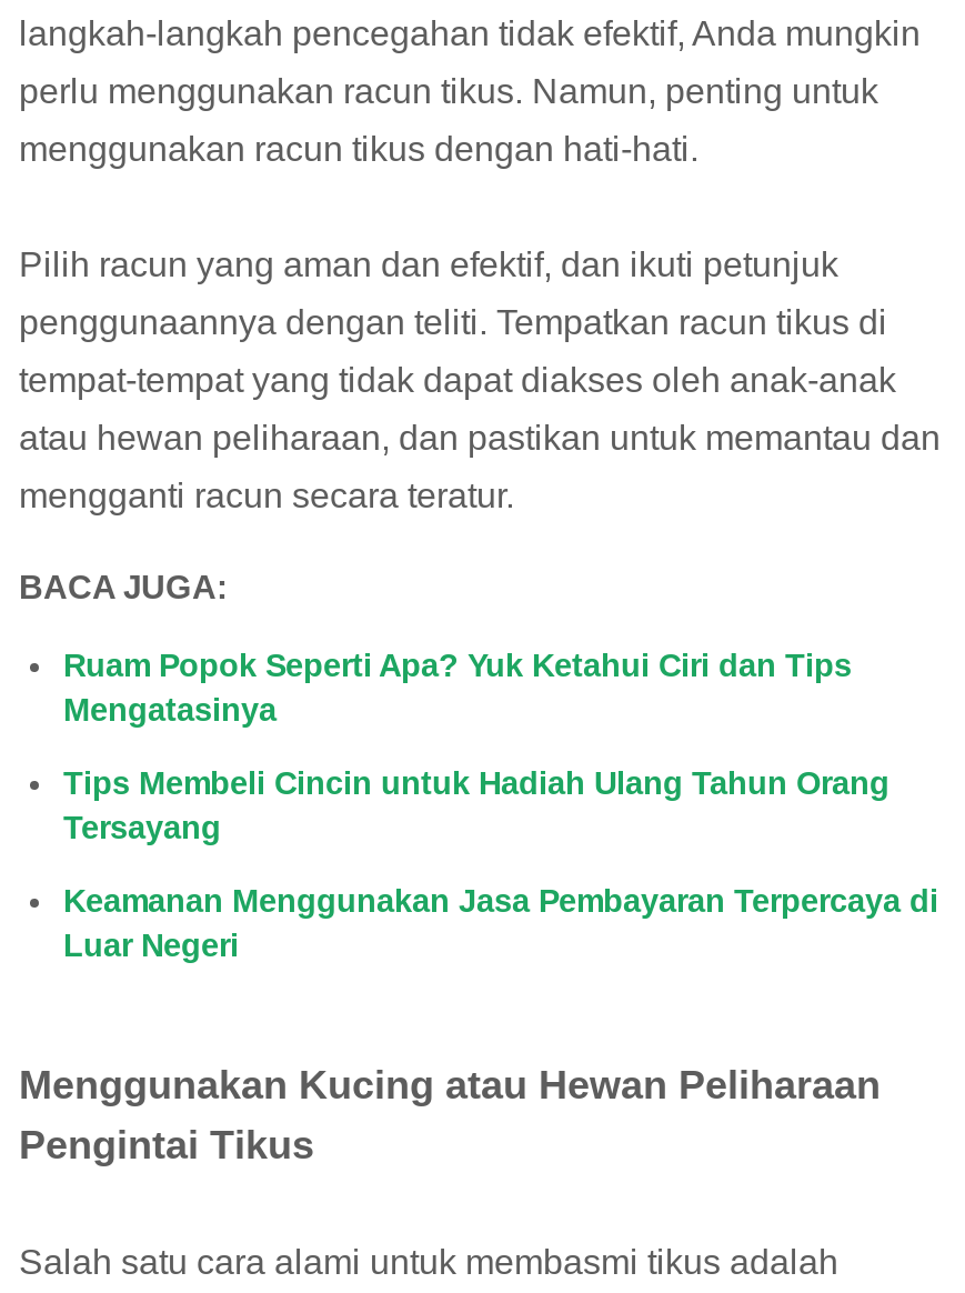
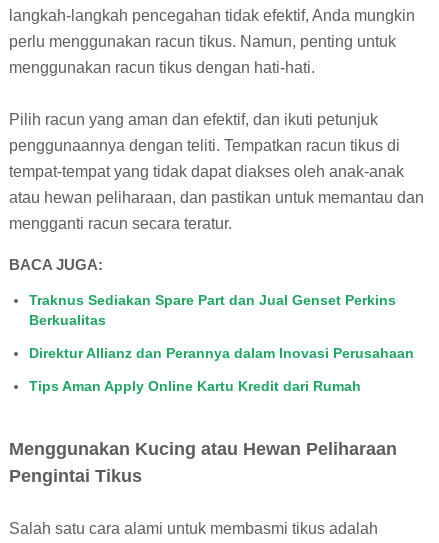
[63,648,852,728] Ruam Popok Seperti Apa? Yuk Ketahui Ciri dan Tips | Mengatasinya -> [29,292,396,328] Traknus Sediakan Spare Part dan Jual Genset Perkins | Berkualitas
[63,766,889,846] Tips Membeli Cincin untuk Hadiah Ulang Tahun Orang | Tersayang -> [29,345,414,361] Direktur Allianz dan Perannya dalam Inovasi Perusahaan
[63,883,938,963] Keamanan Menggunakan Jasa Pembayaran Terpercaya di | Luar Negeri -> [29,378,361,394] Tips Aman Apply Online Kartu Kredit dari Rumah

